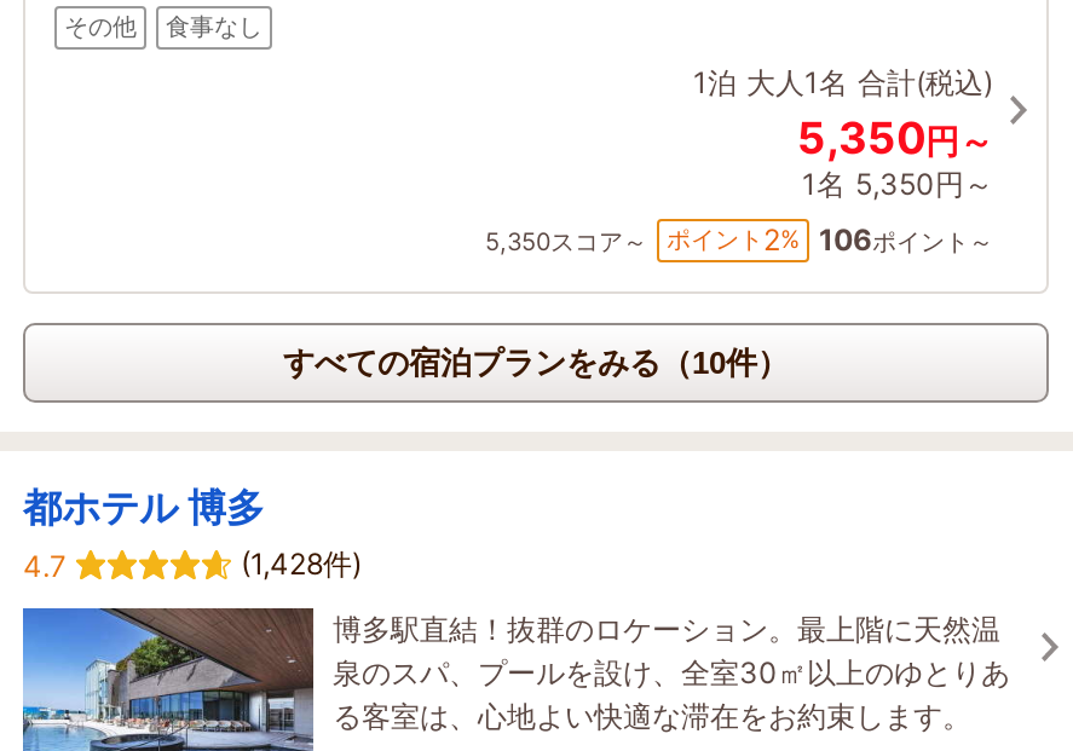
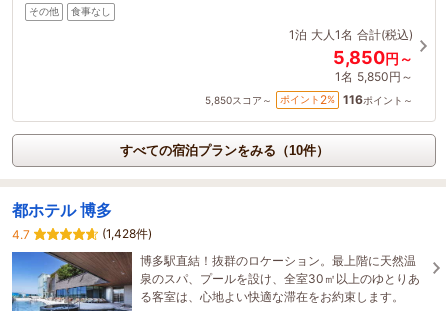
[797,112,993,163] 5,350円～ -> [333,47,413,68] 5,850円～
[802,165,993,201] 1名 5,350円～ -> [335,69,413,84] 1名 5,850円～
[485,225,647,254] 5,350スコア～ -> [205,94,272,106] 5,850スコア～
[667,221,993,258] ポイント2% 106ポイント～ -> [280,92,413,107] ポイント2% 116ポイント～

